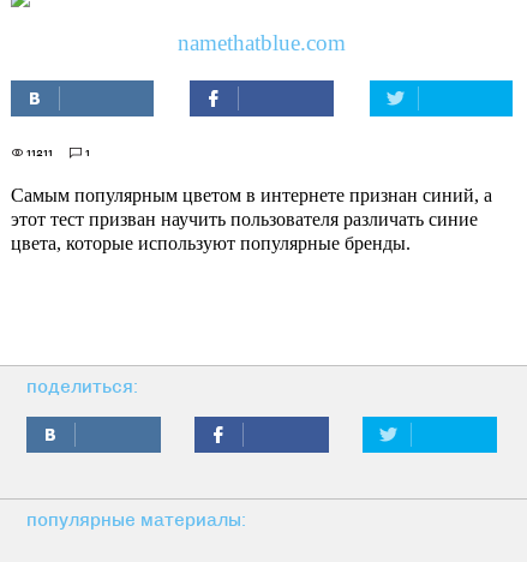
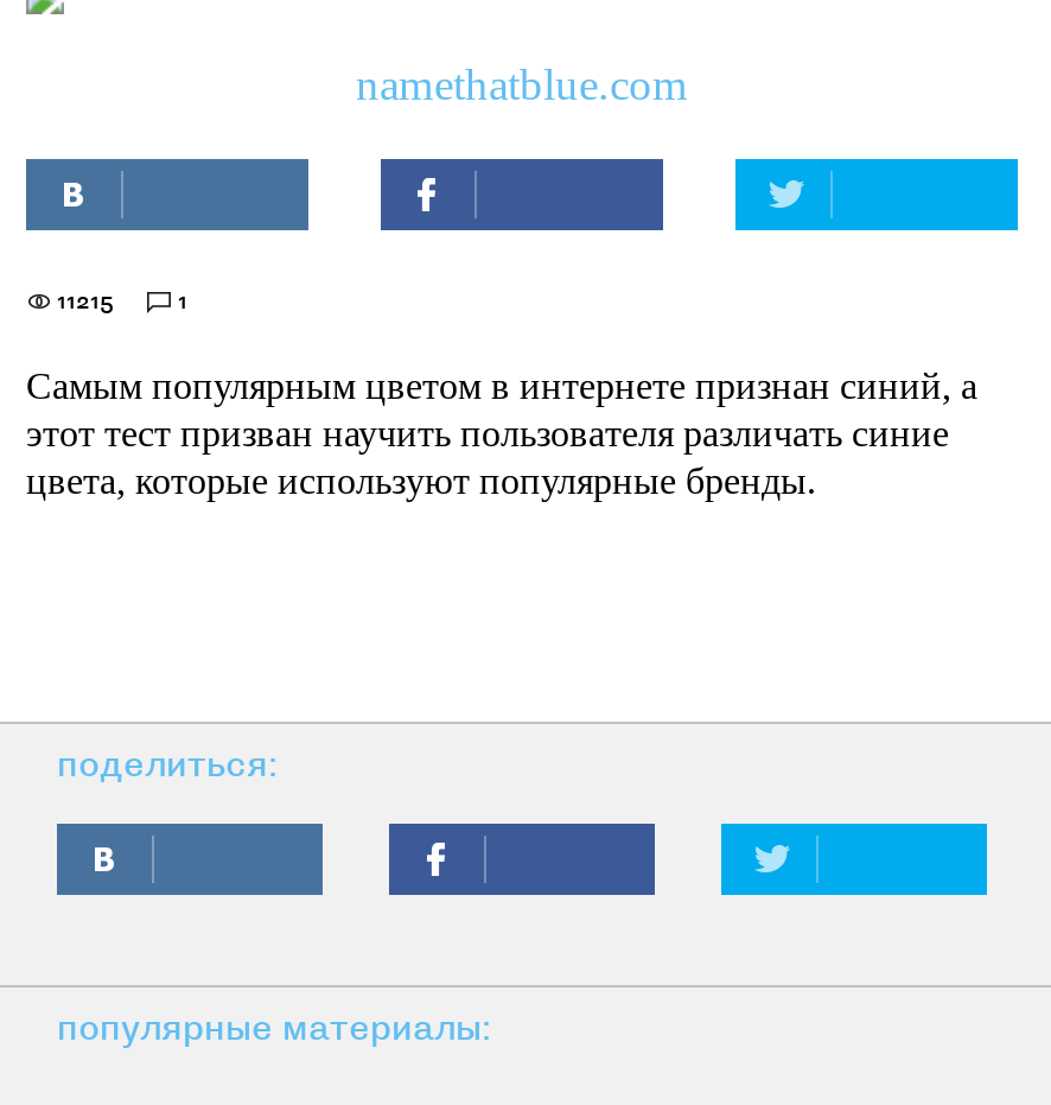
[26,145,53,160] 11211 -> [57,287,114,316] 11215

